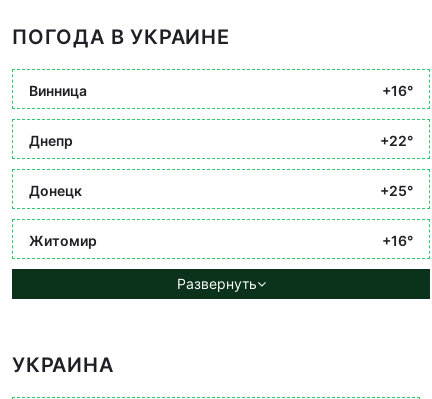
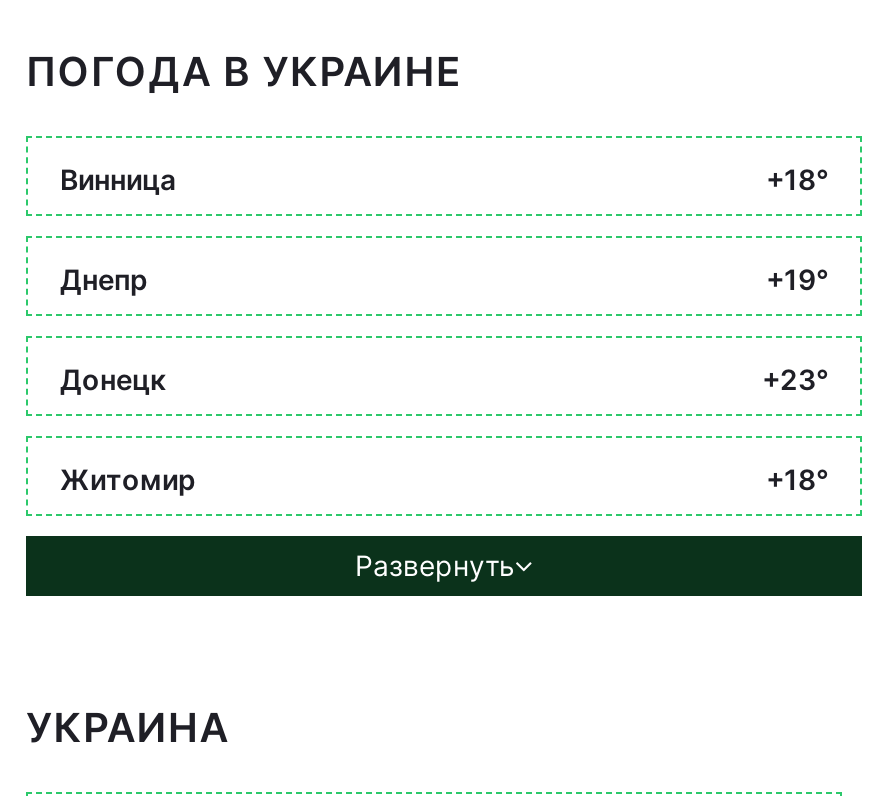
[382,81,413,98] +16° -> [766,161,828,195] +18°
[380,131,413,148] +22° -> [766,261,828,295] +19°
[380,181,413,198] +25° -> [762,361,828,395] +23°
[382,231,413,248] +16° -> [766,461,828,495] +18°

